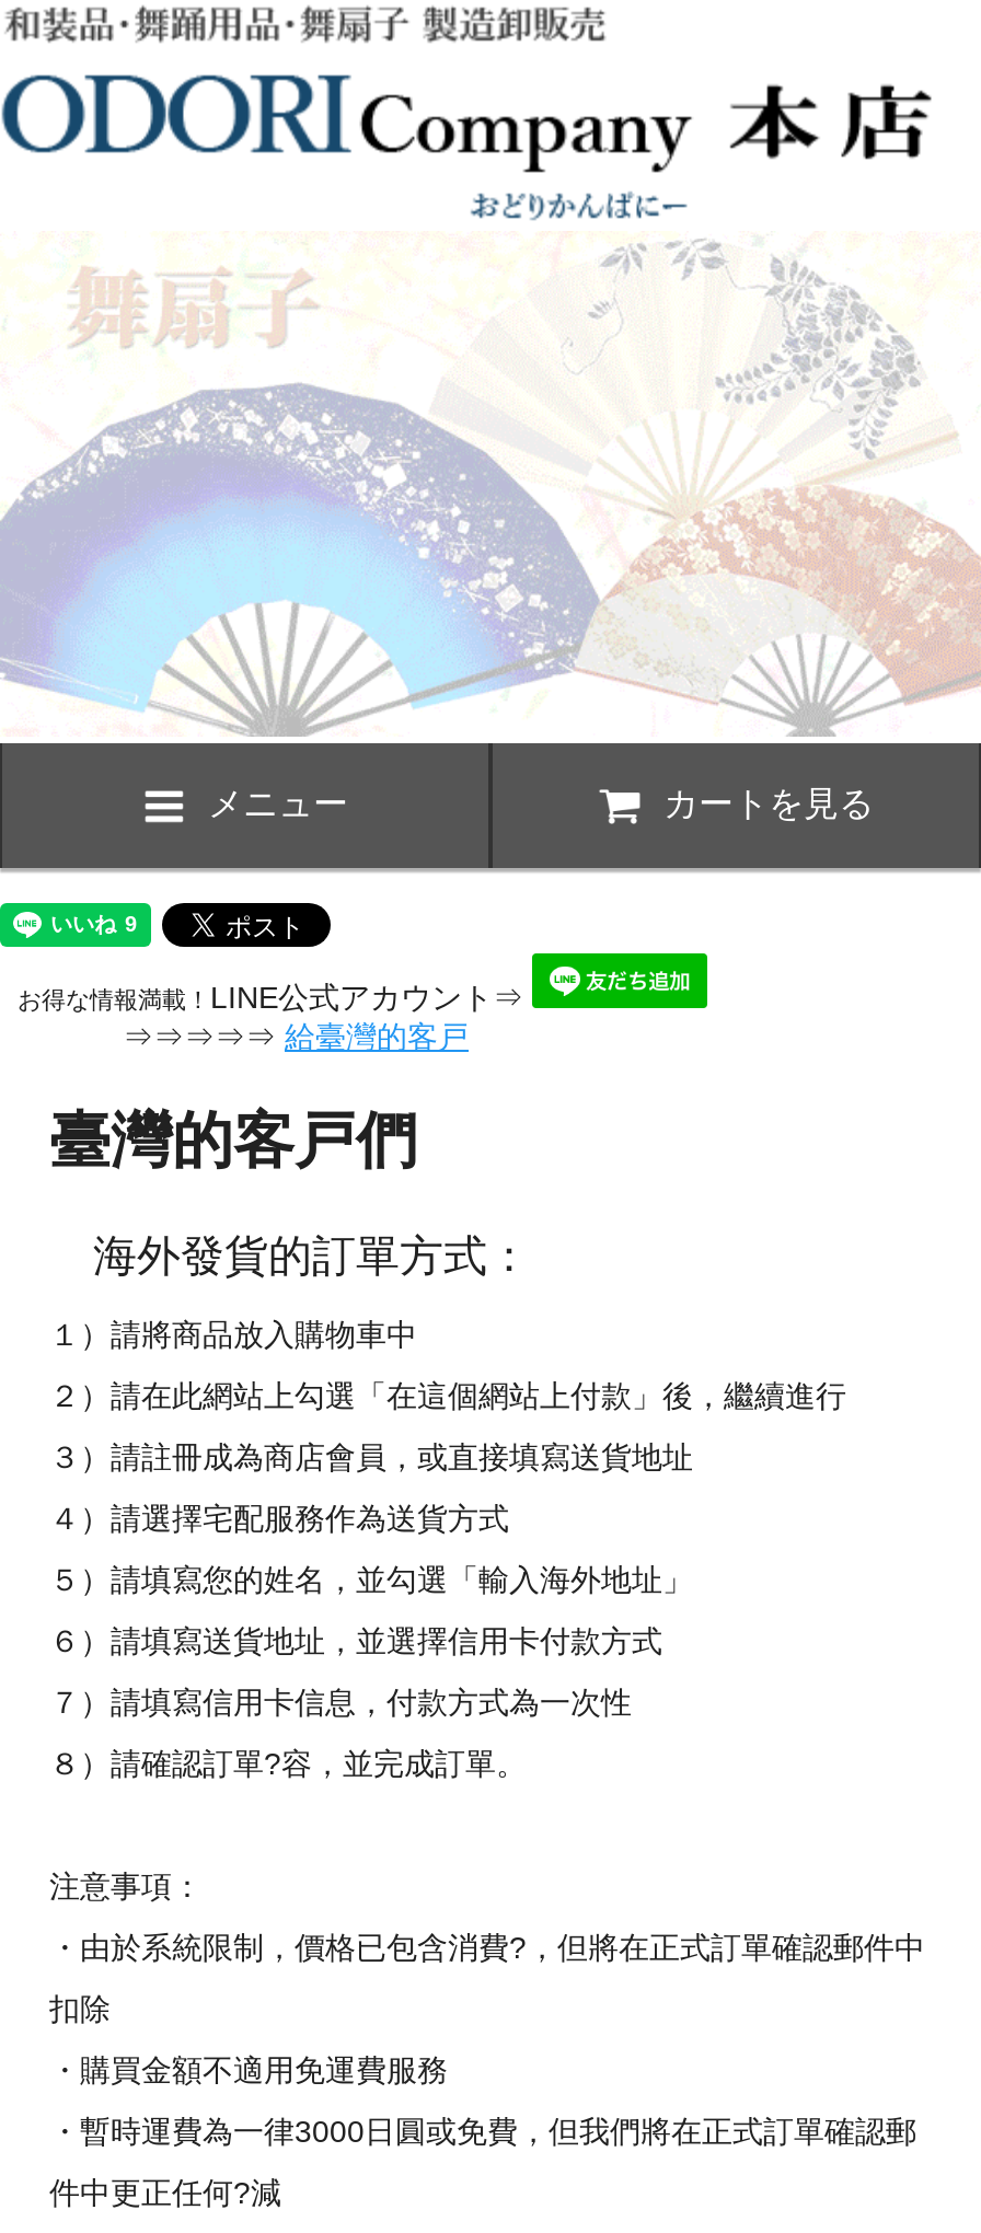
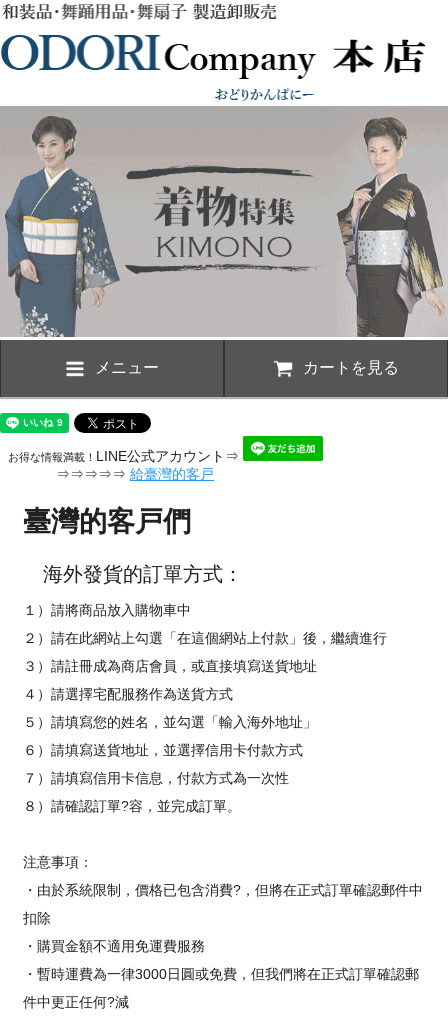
[7,233,974,737] [image] -> [3,106,445,338] [image]

